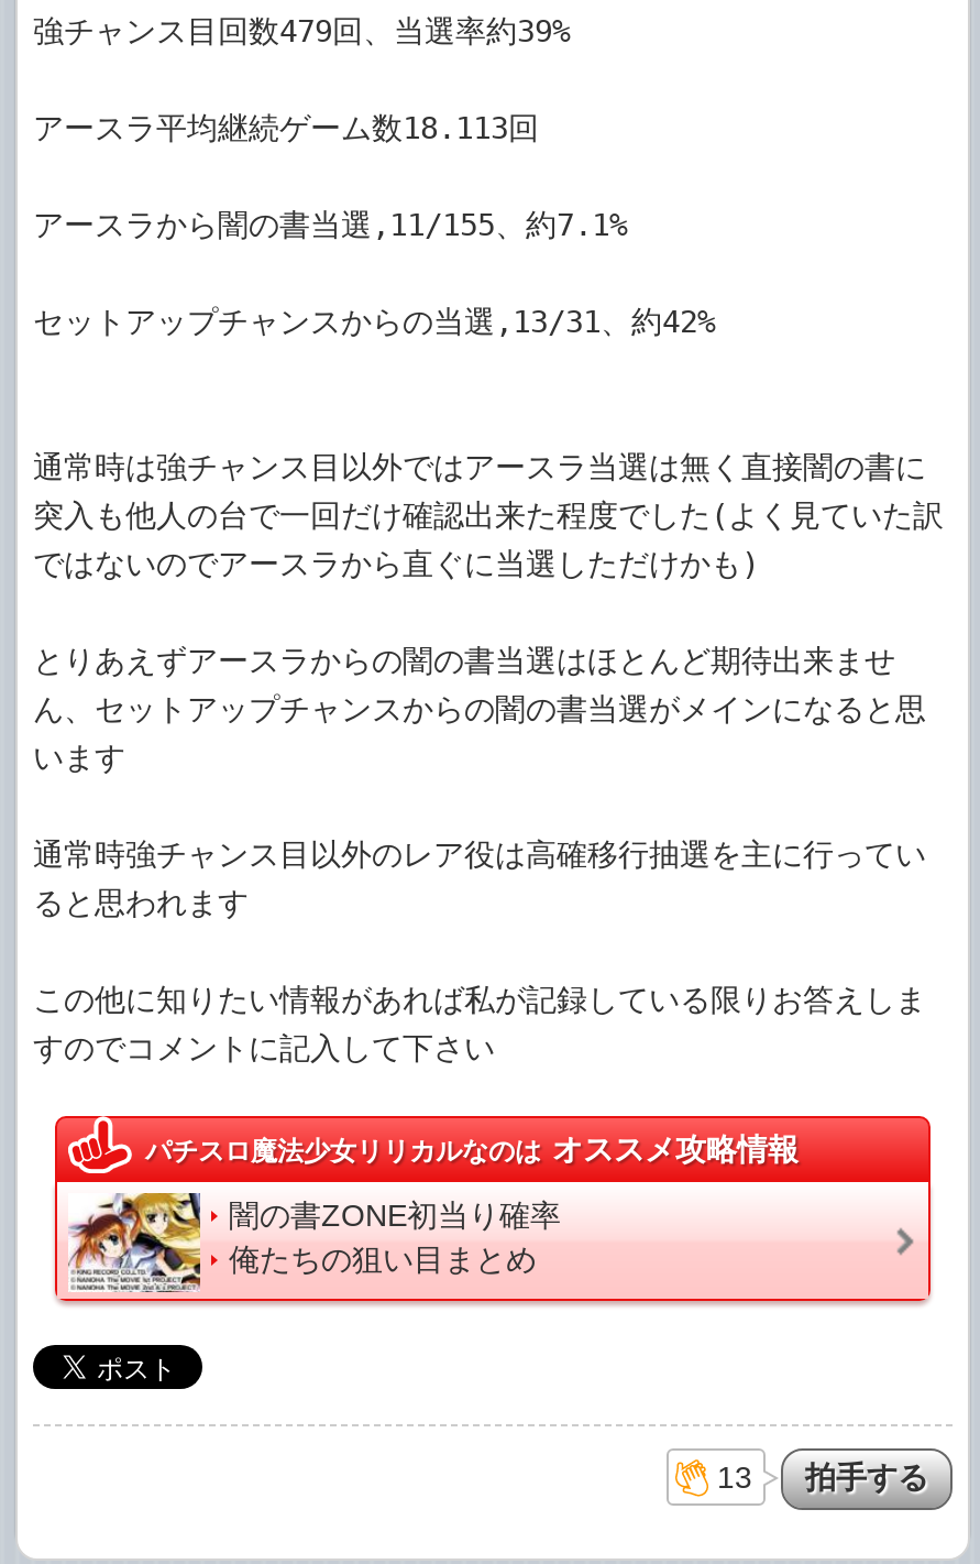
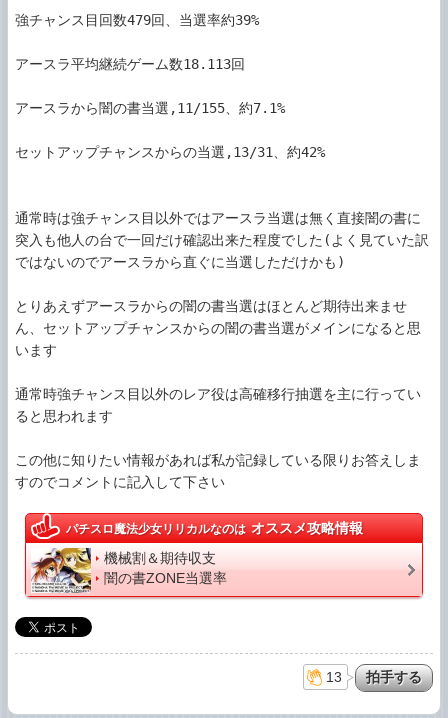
[229,1199,561,1278] 闇の書ZONE初当り確率 | 俺たちの狙い目まとめ -> [104,550,227,586] 機械割＆期待収支 | 闇の書ZONE当選率

